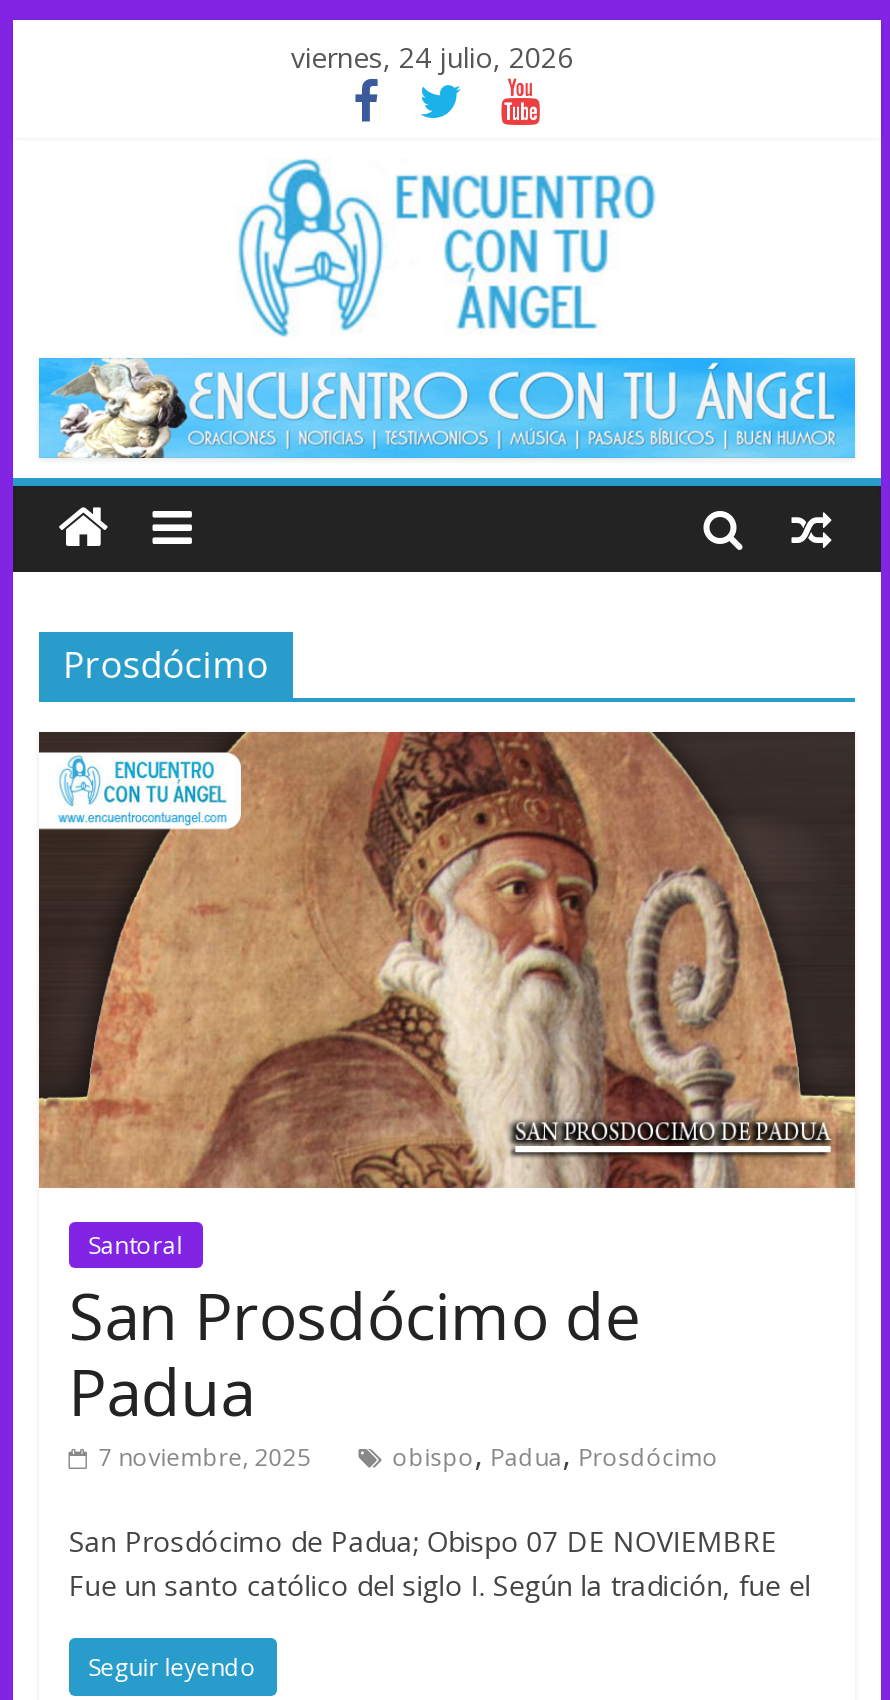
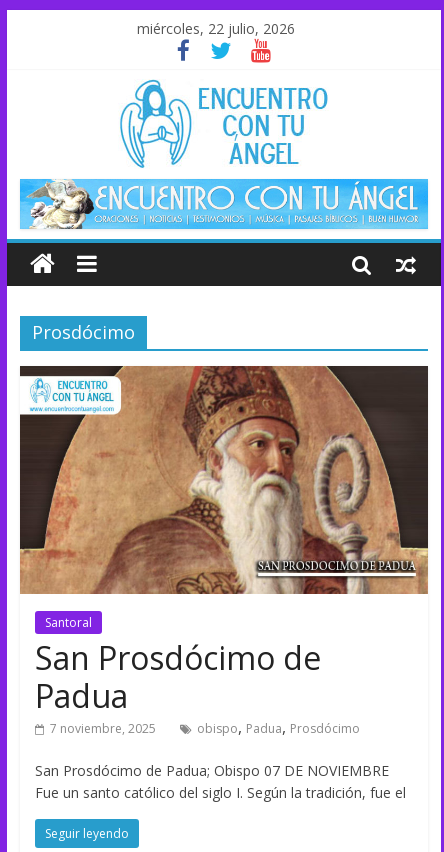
[291,38,573,76] viernes, 24 julio, 2026 -> [137,19,295,38] miércoles, 22 julio, 2026

